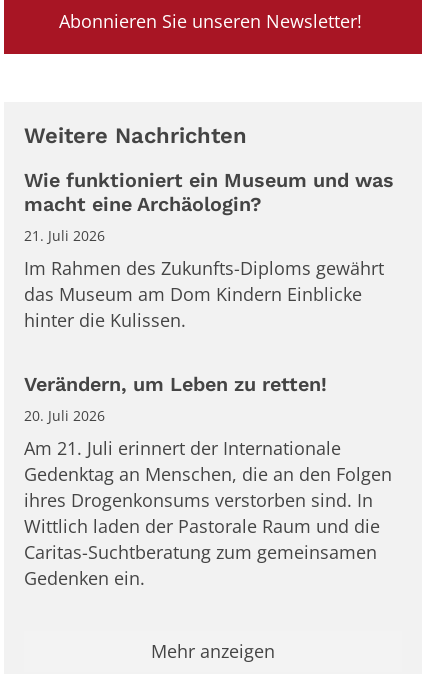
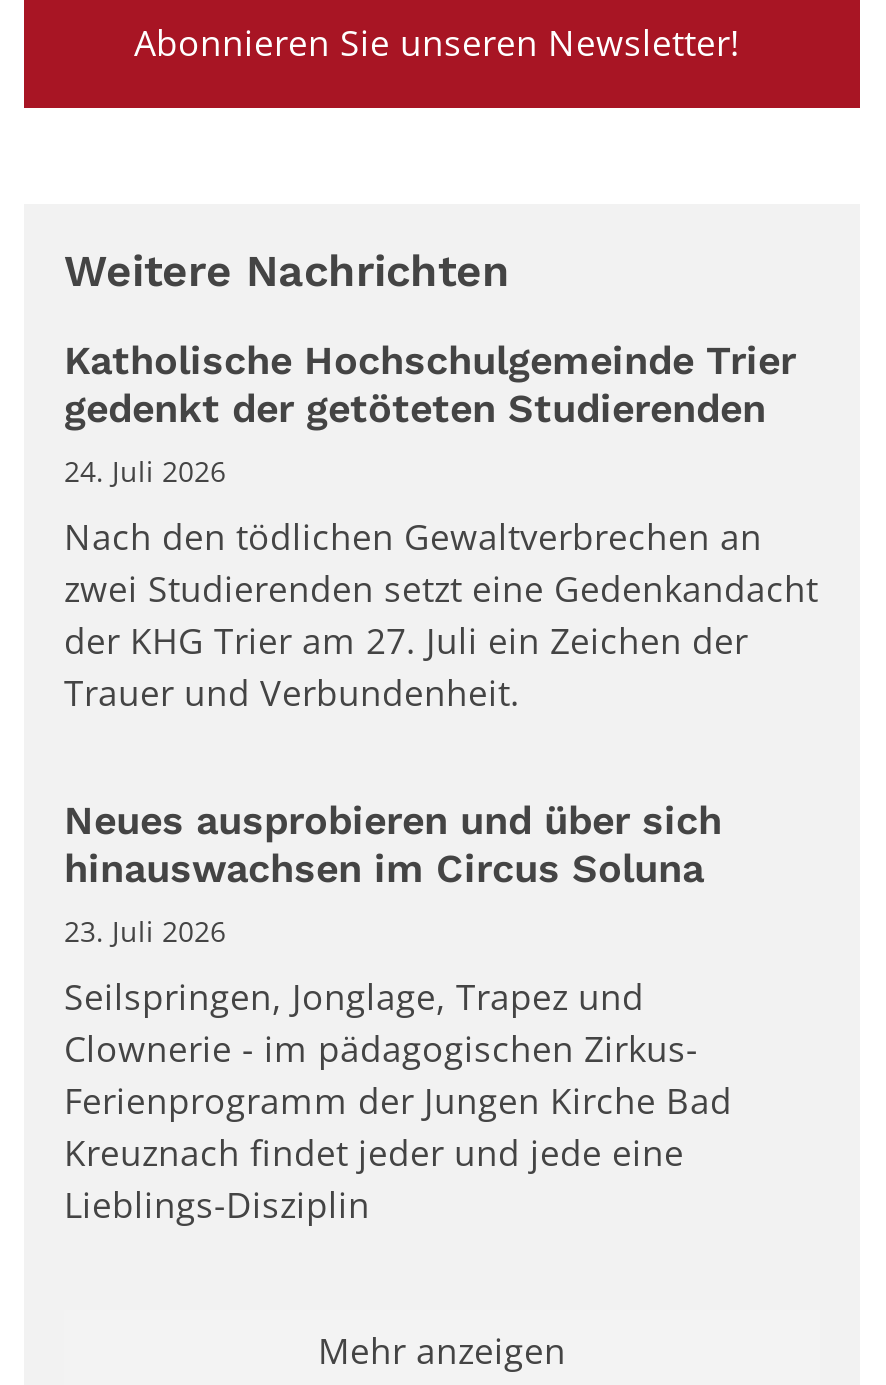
[24,169,394,245] Wie funktioniert ein Museum und was | macht eine Archäologin? | 21. Juli 2026 -> [64,337,796,489] Katholische Hochschulgemeinde Trier | gedenkt der getöteten Studierenden | 24. Juli 2026
[24,256,384,332] Im Rahmen des Zukunfts-Diploms gewährt | das Museum am Dom Kindern Einblicke | hinter die Kulissen. -> [64,511,818,715] Nach den tödlichen Gewaltverbrechen an | zwei Studierenden setzt eine Gedenkandacht | der KHG Trier am 27. Juli ein Zeichen der | Trauer und Verbundenheit.
[24,373,333,425] Verändern, um Leben zu retten! | 20. Juli 2026 -> [64,797,722,949] Neues ausprobieren und über sich | hinauswachsen im Circus Soluna | 23. Juli 2026
[24,436,392,590] Am 21. Juli erinnert der Internationale | Gedenktag an Menschen, die an den Folgen | ihres Drogenkonsums verstorben sind. In | Wittlich laden der Pastorale Raum und die | Caritas-Suchtberatung zum gemeinsamen | Gedenken ein. -> [64,971,732,1227] Seilspringen, Jonglage, Trapez und | Clownerie - im pädagogischen Zirkus- | Ferienprogramm der Jungen Kirche Bad | Kreuznach findet jeder und jede eine | Lieblings-Disziplin

